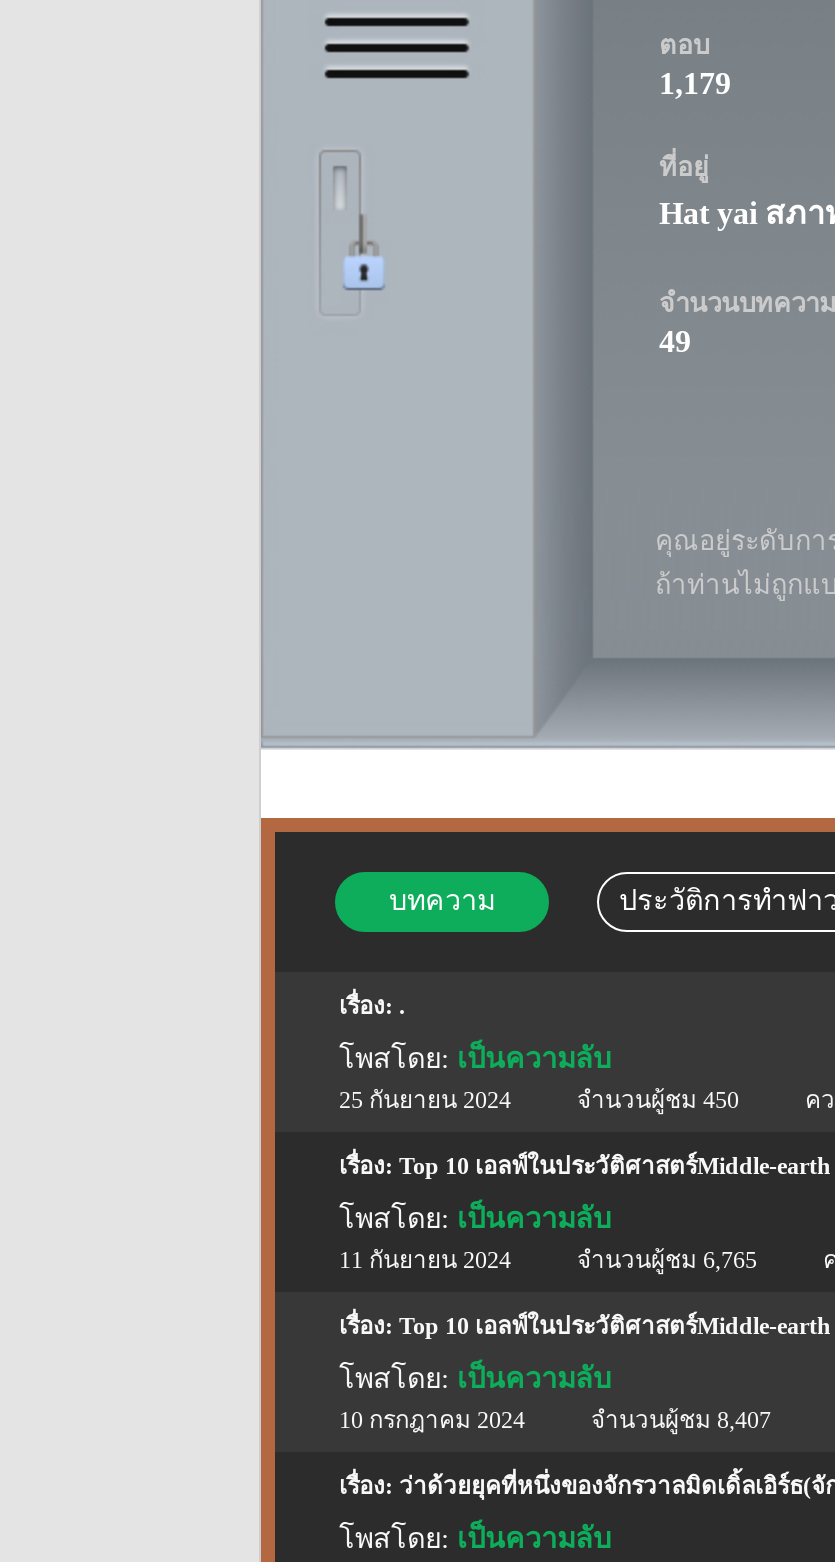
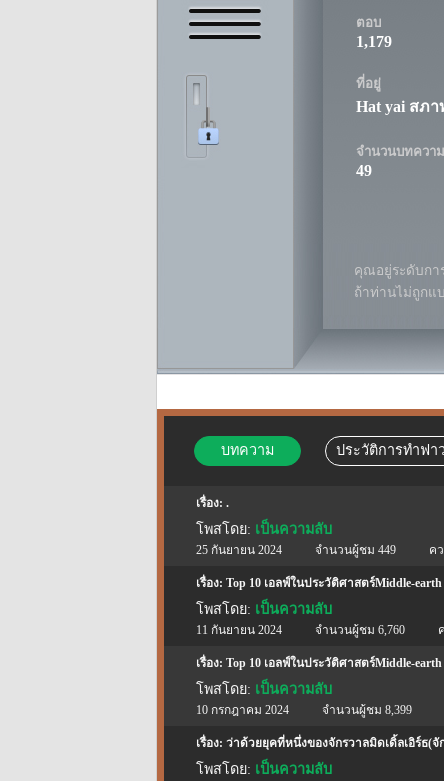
[577,1086,739,1114] จำนวนผู้ชม 450 -> [315,543,396,557] จำนวนผู้ชม 449
[577,1246,757,1274] จำนวนผู้ชม 6,765 -> [315,623,405,637] จำนวนผู้ชม 6,760
[591,1406,771,1434] จำนวนผู้ชม 8,407 -> [322,703,412,717] จำนวนผู้ชม 8,399

